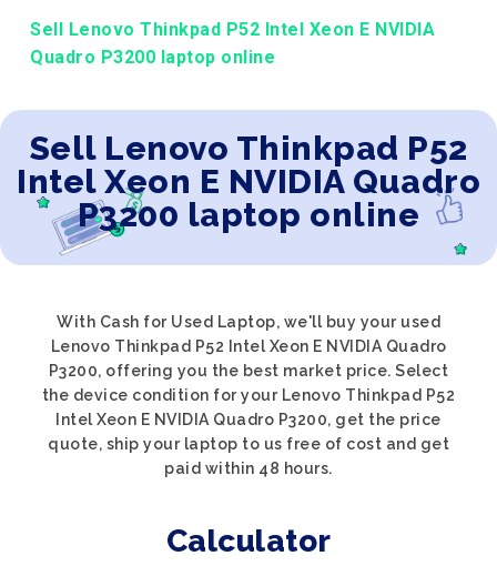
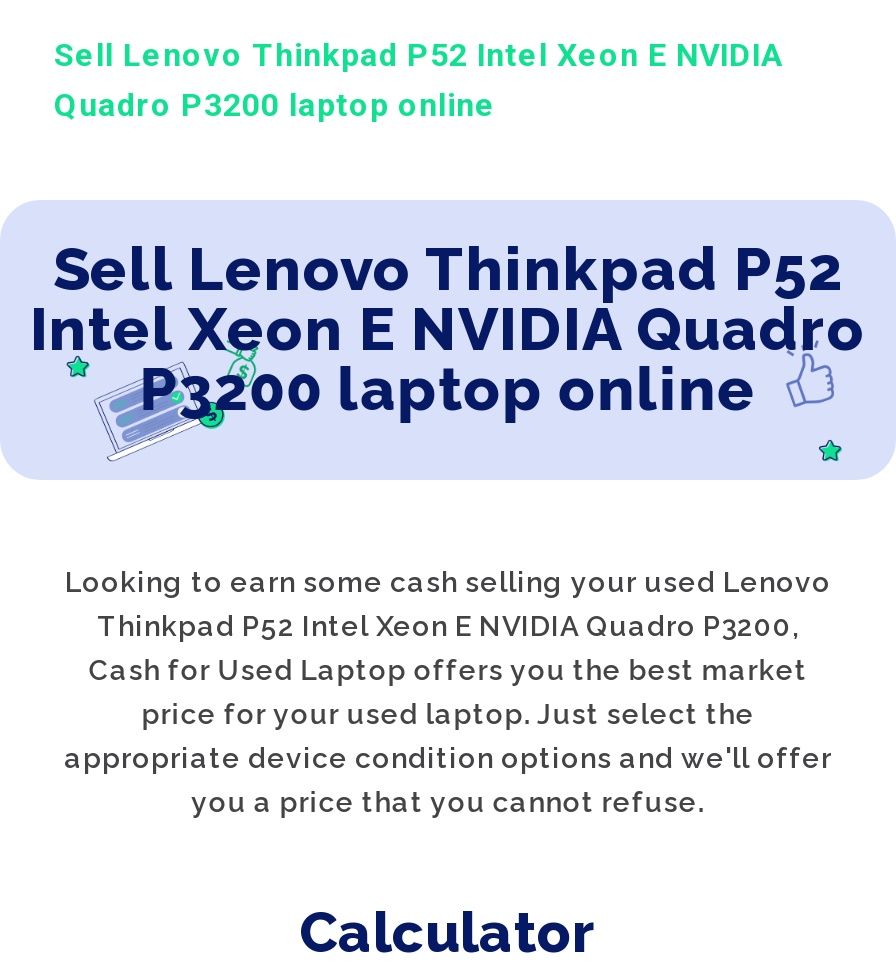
[42,313,455,477] With Cash for Used Laptop, we'll buy your used | Lenovo Thinkpad P52 Intel Xeon E NVIDIA Quadro | P3200, offering you the best market price. Select | the device condition for your Lenovo Thinkpad P52 | Intel Xeon E NVIDIA Quadro P3200, get the price | quote, ship your laptop to us free of cost and get | paid within 48 hours. -> [64,566,832,818] Looking to earn some cash selling your used Lenovo | Thinkpad P52 Intel Xeon E NVIDIA Quadro P3200, | Cash for Used Laptop offers you the best market | price for your used laptop. Just select the | appropriate device condition options and we'll offer | you a price that you cannot refuse.

